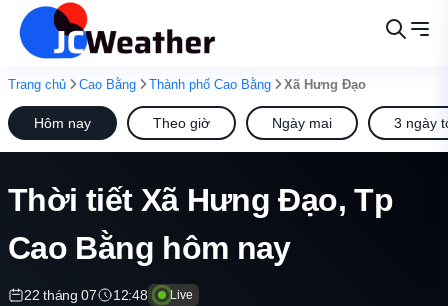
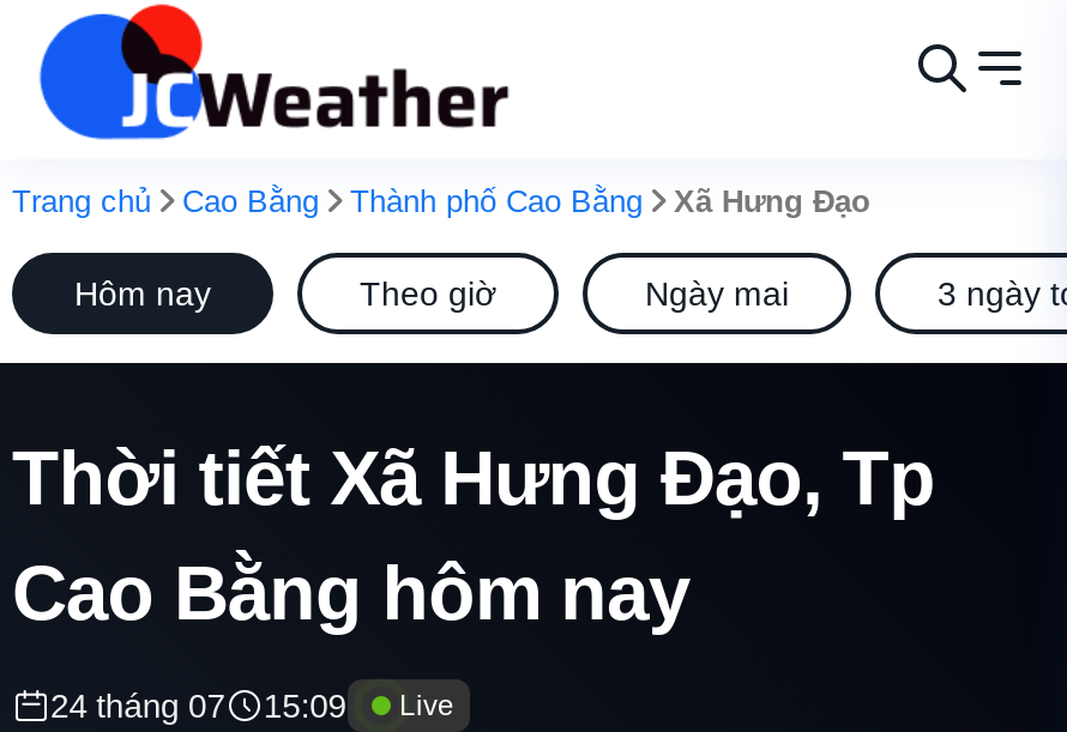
[24,287,97,303] 22 tháng 07 -> [50,686,225,725] 24 tháng 07
[113,287,147,303] 12:48 -> [264,686,346,725] 15:09

